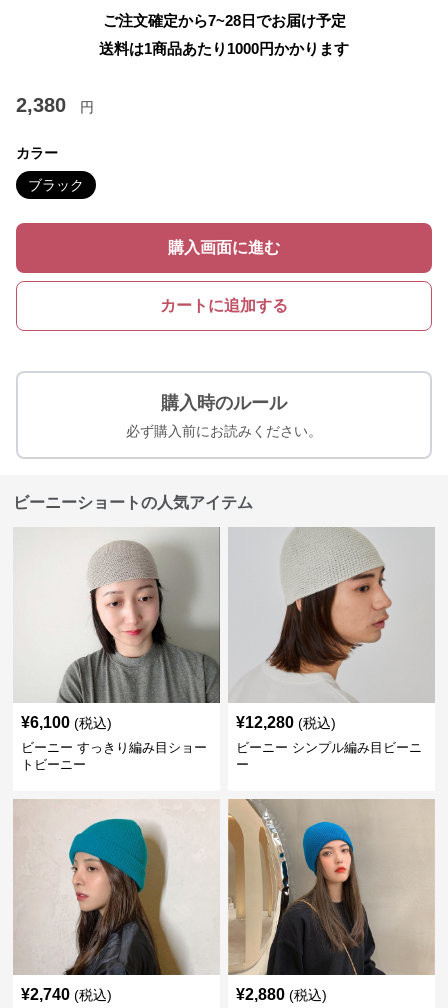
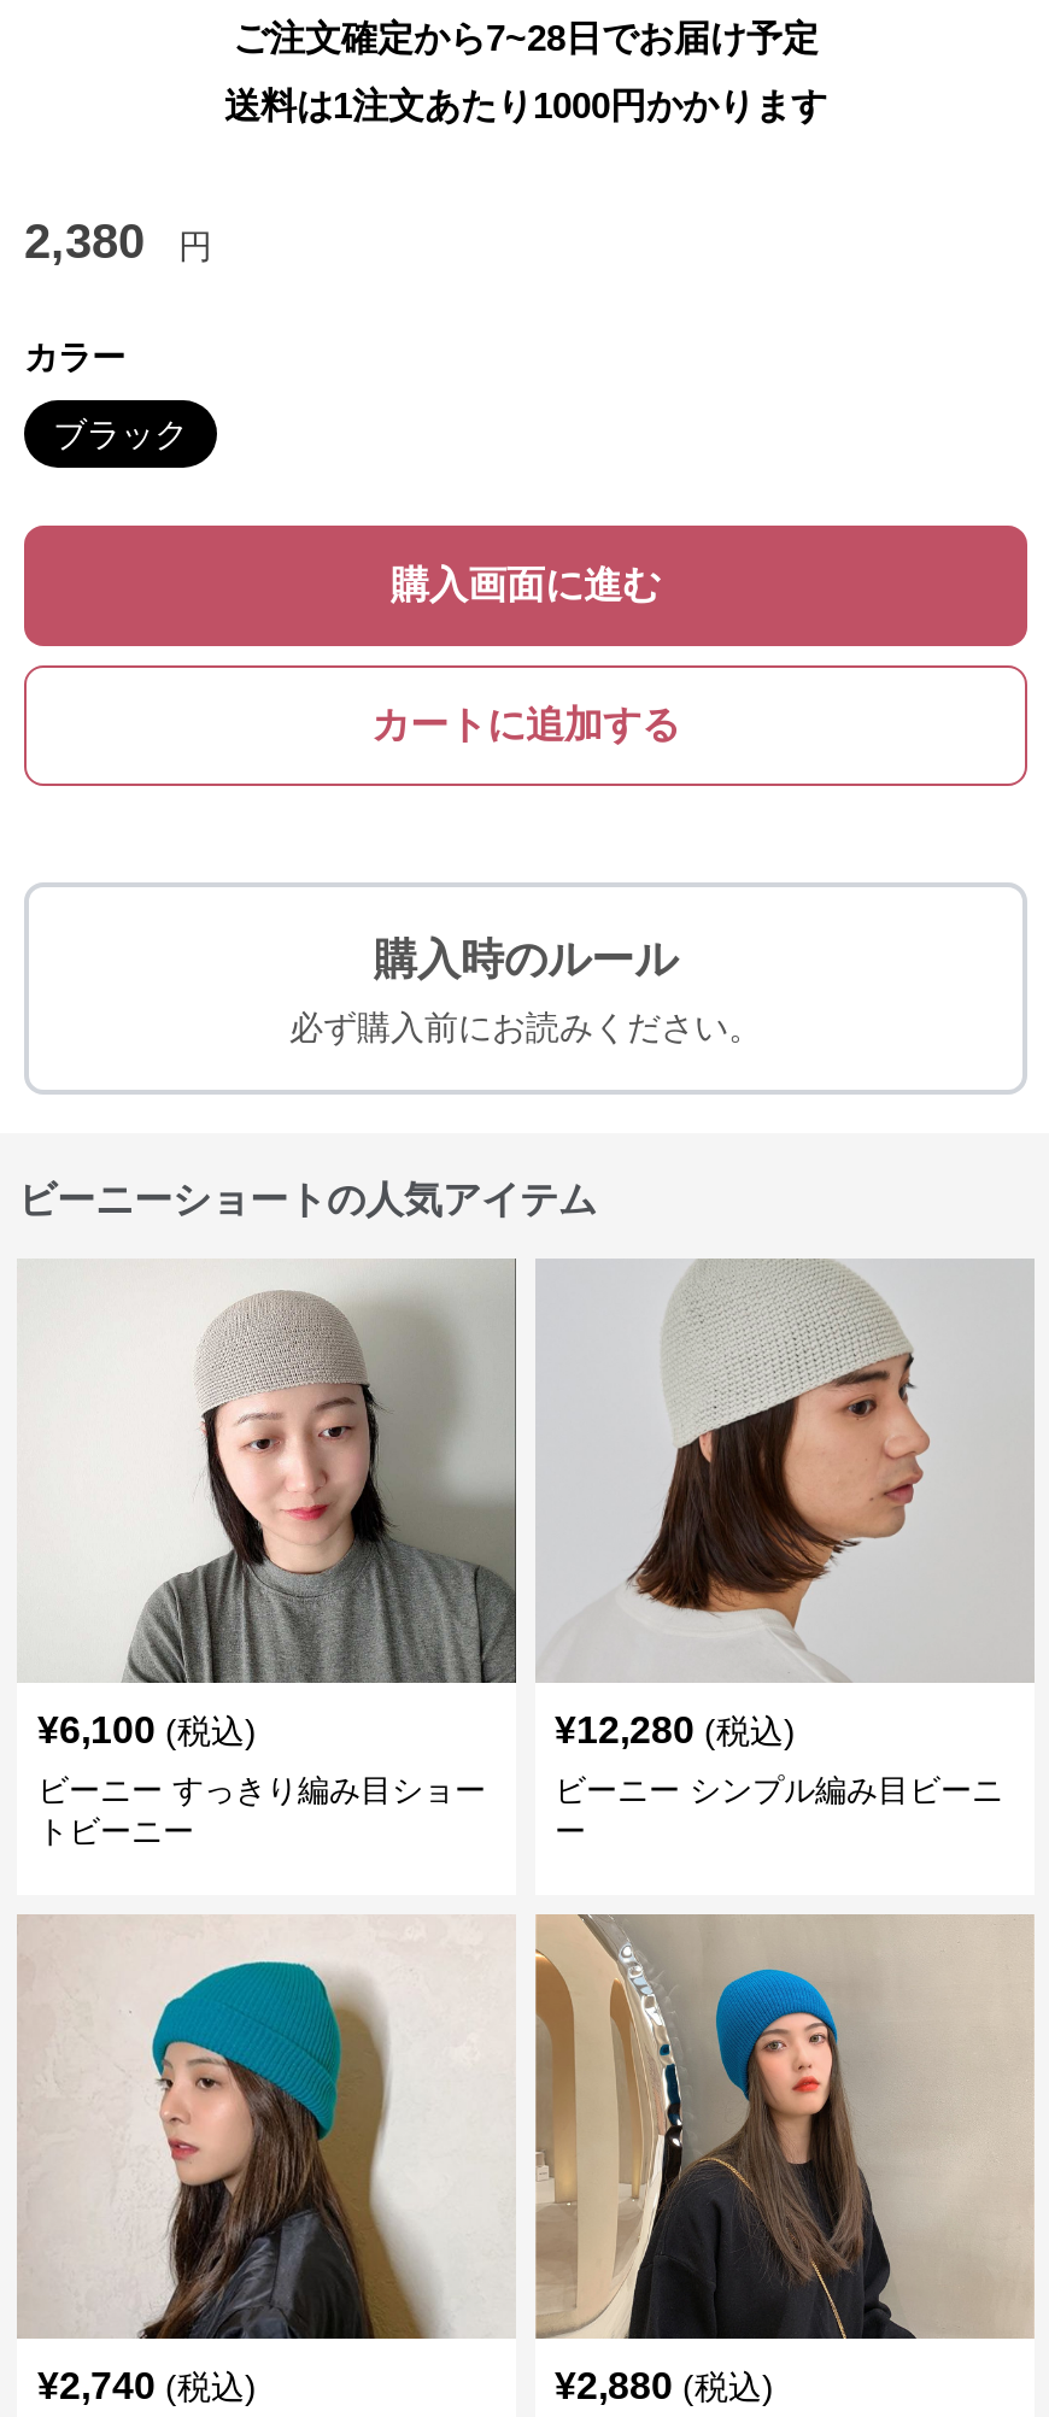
[99,40,349,57] 送料は1商品あたり1000円かかります -> [224,84,827,125] 送料は1注文あたり1000円かかります

